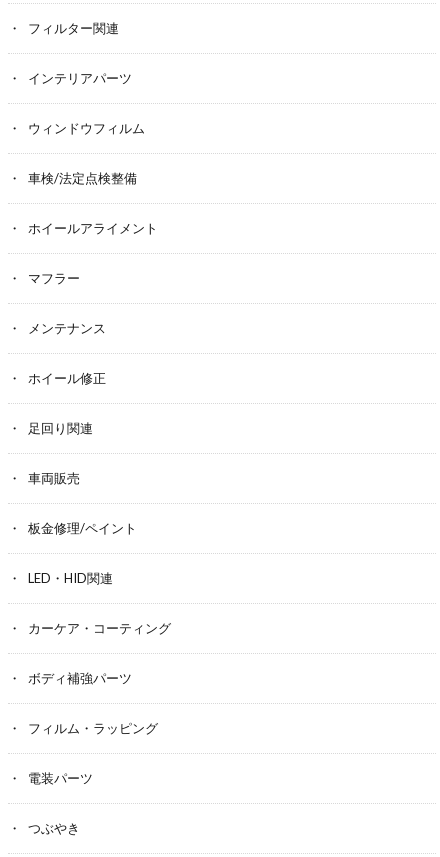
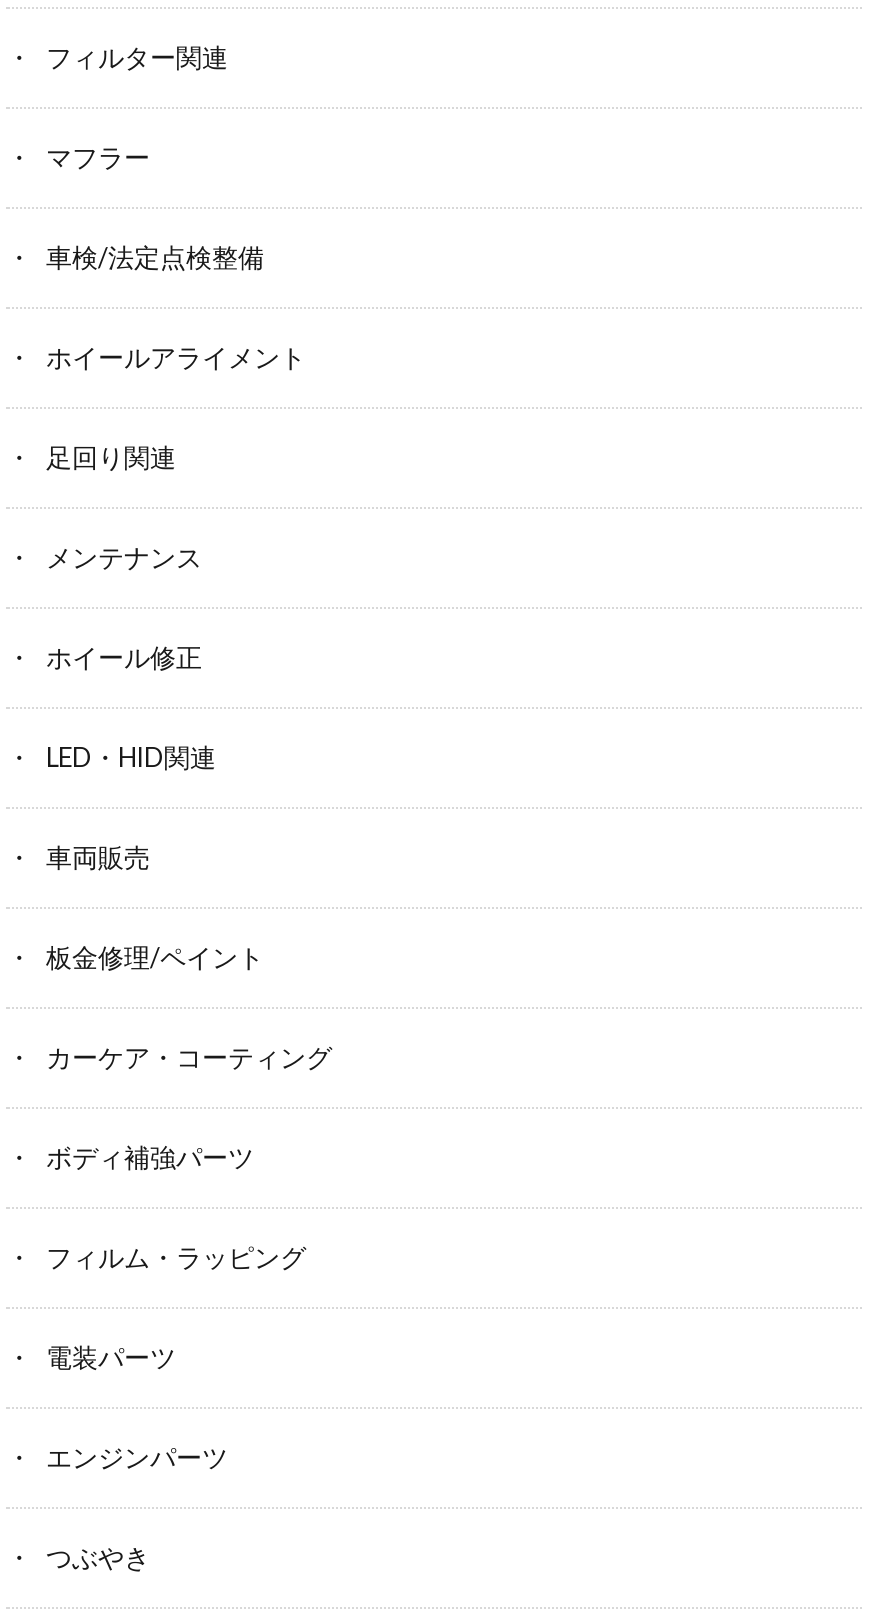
[28,70,145,136] インテリアパーツ | ウィンドウフィルム -> none
moved [28,270,80,286] -> [46,142,150,174]: マフラー
moved [28,420,93,436] -> [46,442,176,474]: 足回り関連
moved [28,570,113,586] -> [46,742,216,774]: LED・HID関連
moved [28,620,171,786] -> [46,1042,332,1374]: カーケア・コーティング | ボディ補強パーツ | フィルム・ラッピング | 電装パーツ
none -> [46,1442,228,1474] エンジンパーツ

